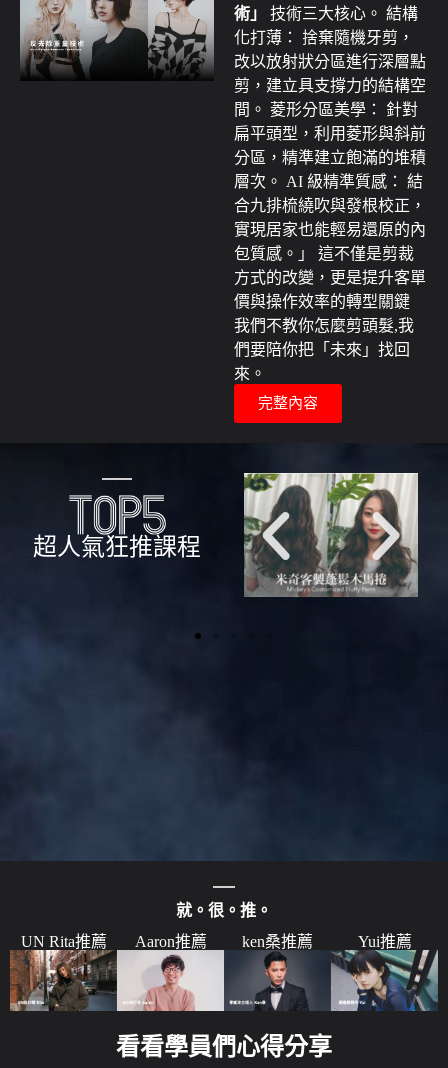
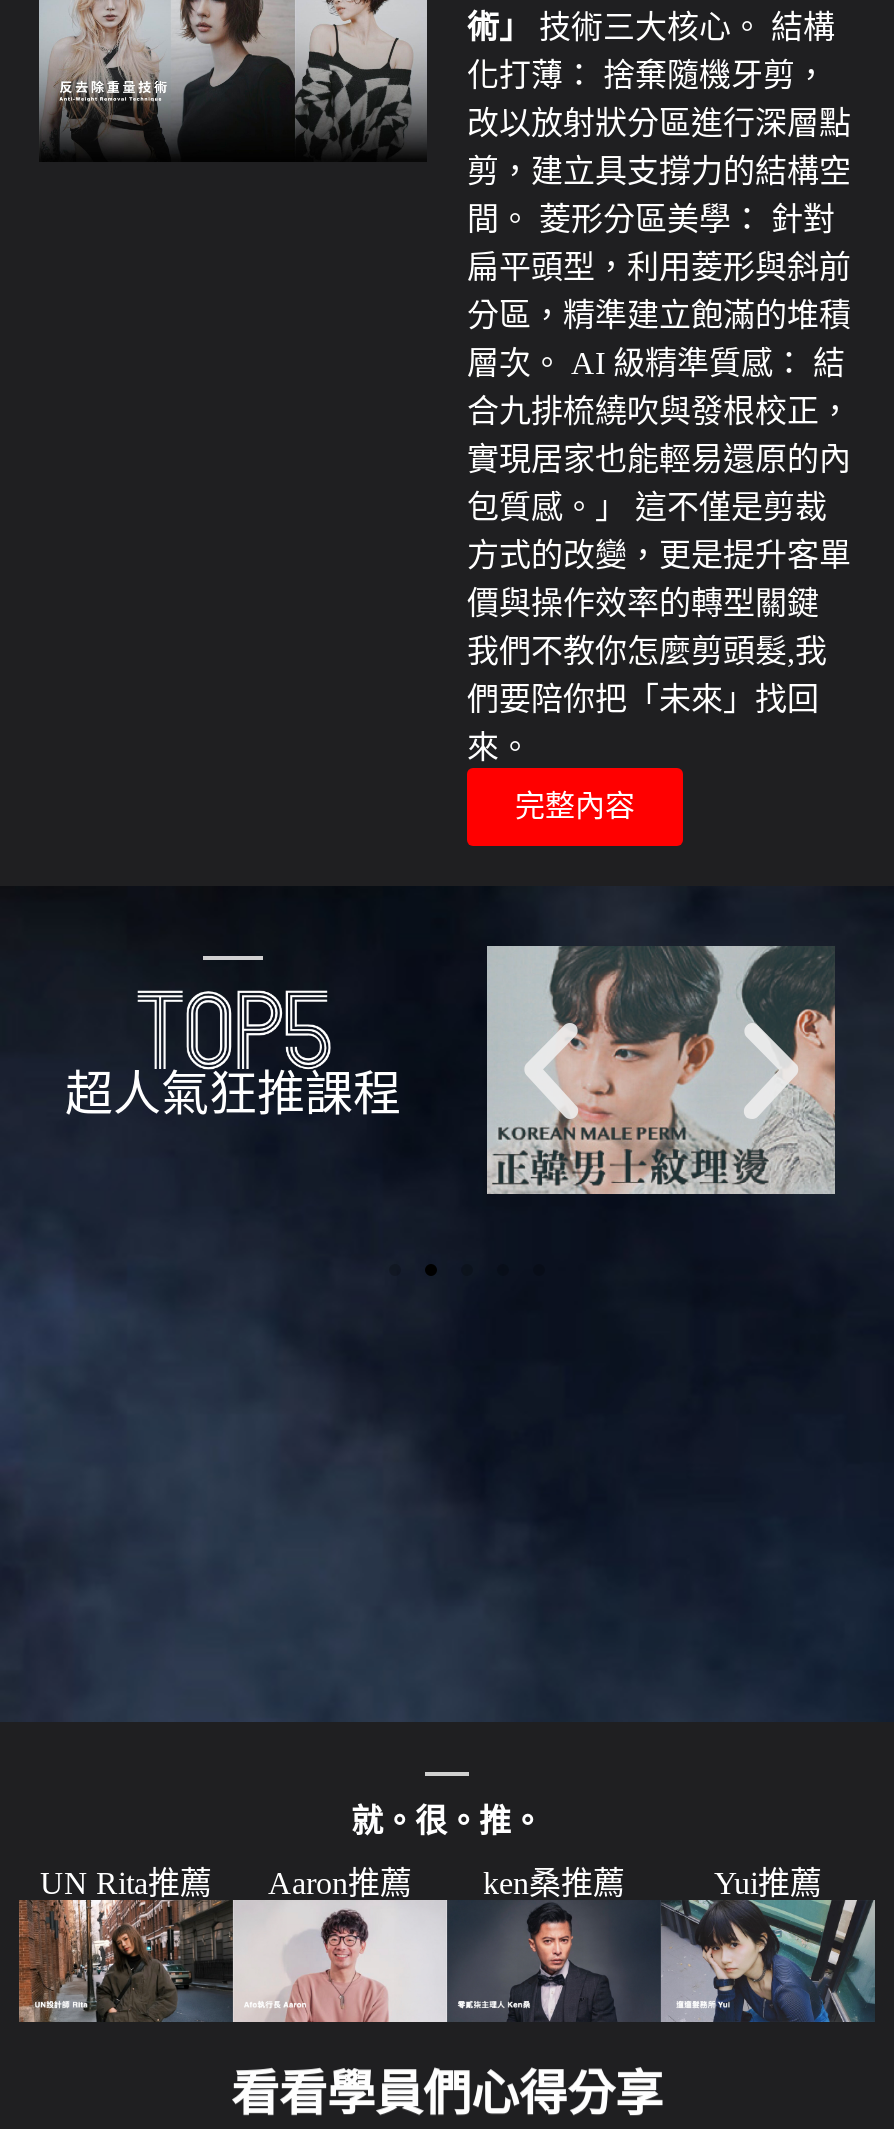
[243,472,419,597] [image] -> [485,946,837,1196] [image]

